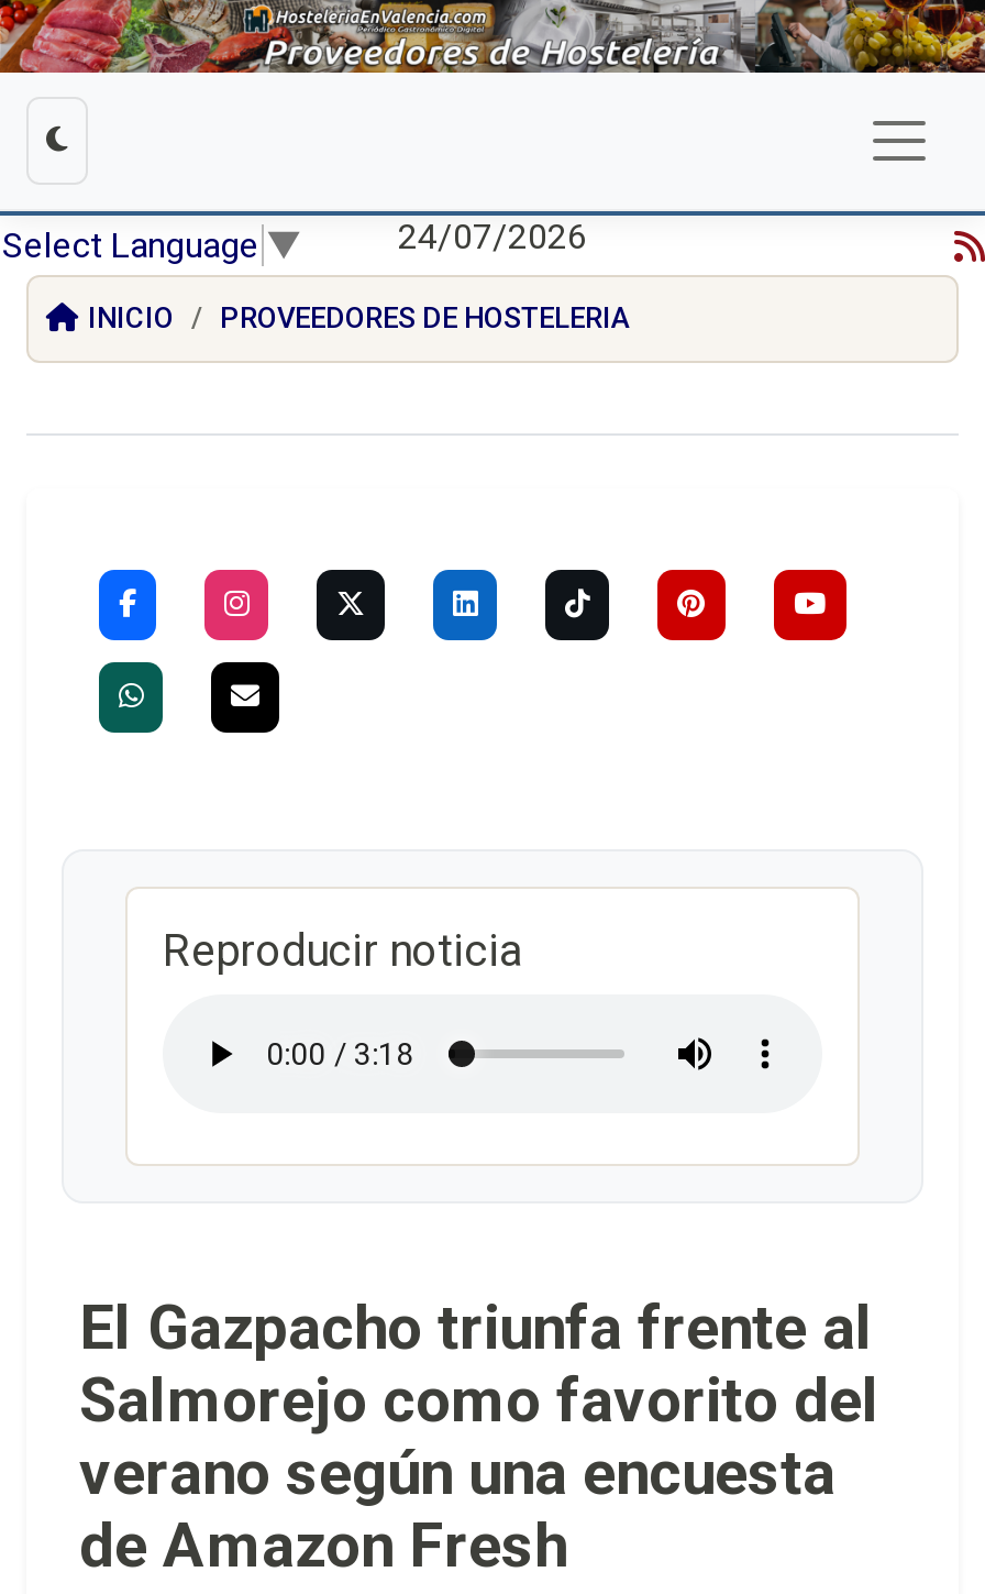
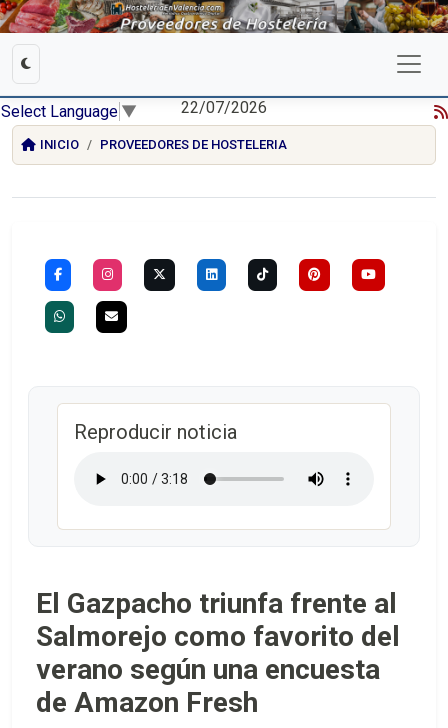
[398,216,587,258] 24/07/2026 -> [181,98,267,117] 22/07/2026

